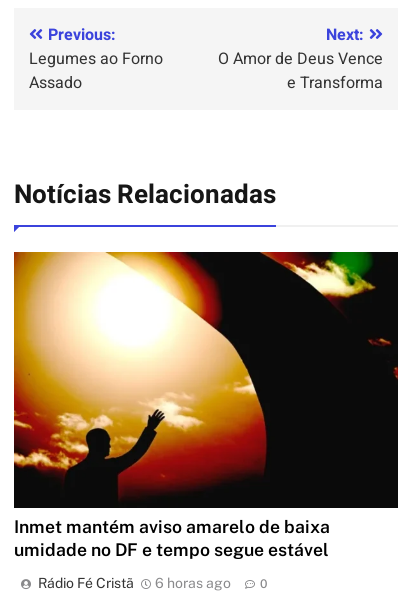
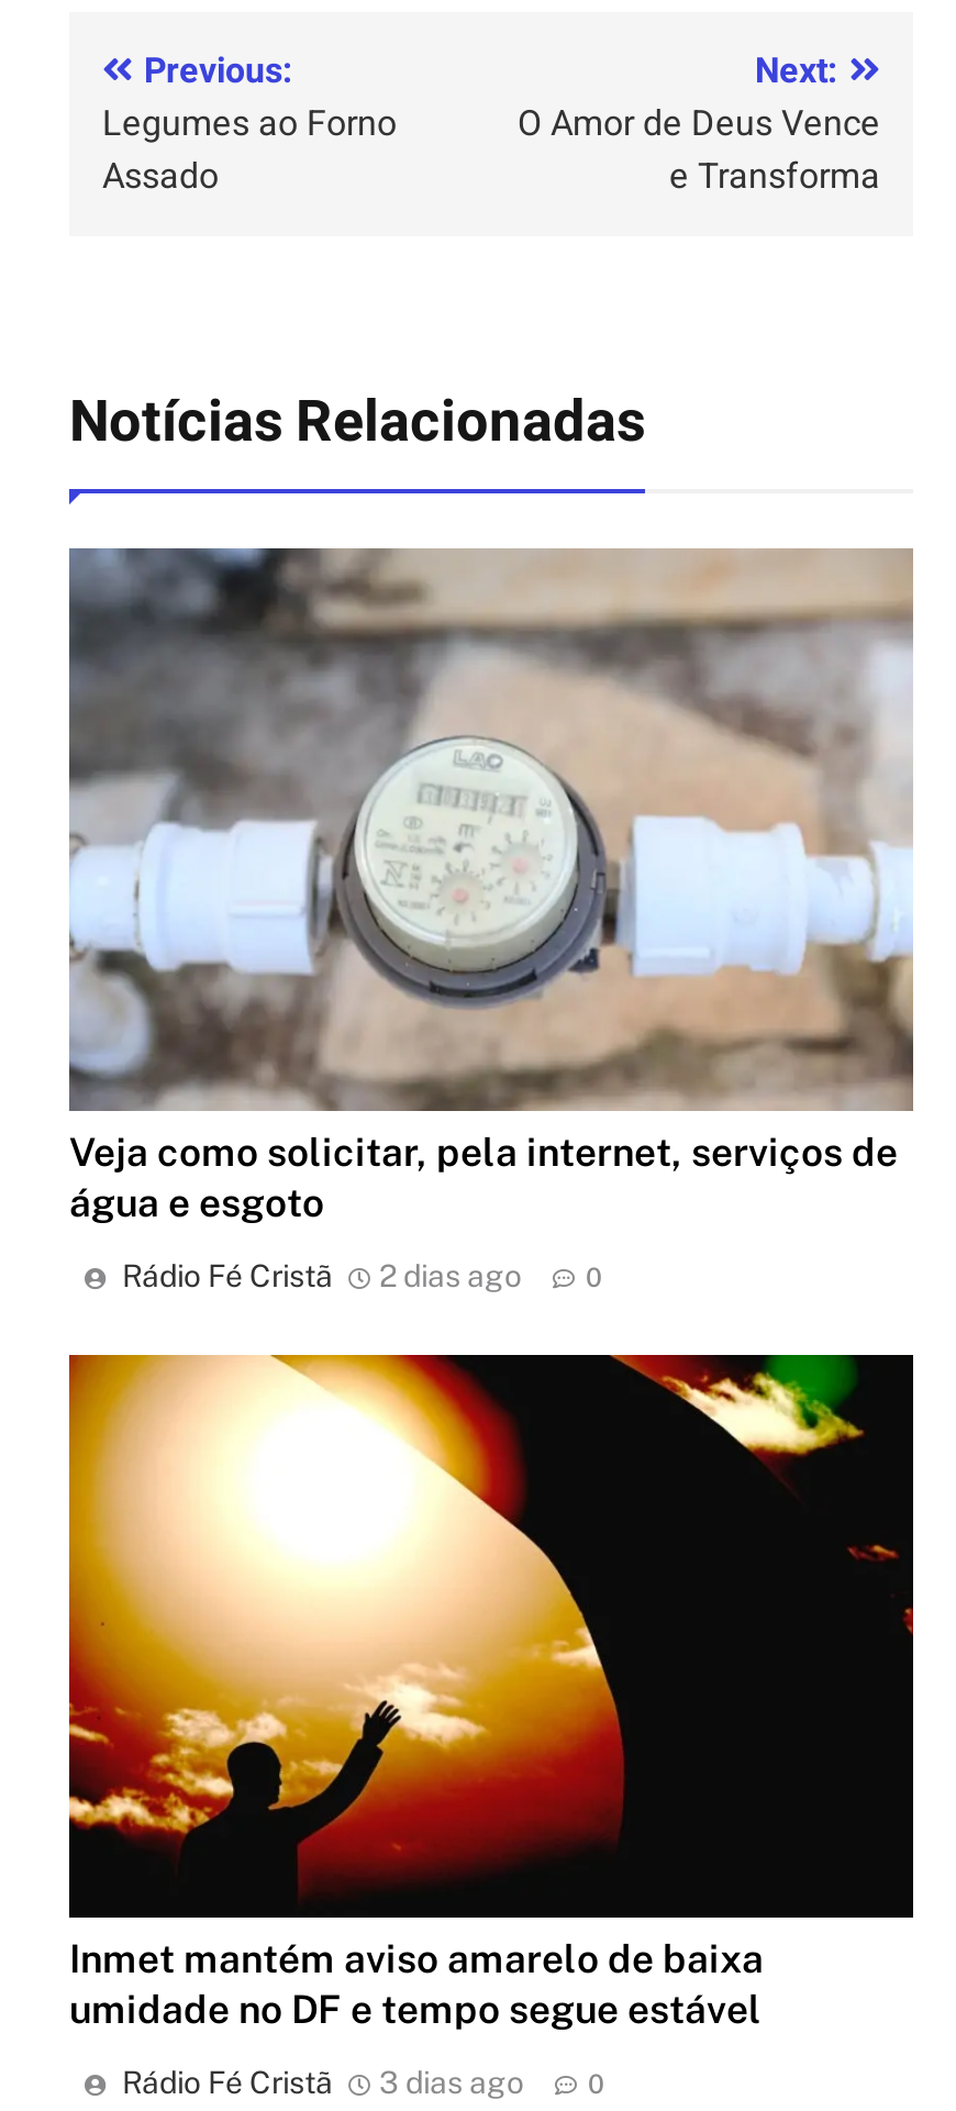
none -> [67,546,915,1293] [image] | Veja como solicitar, pela internet, serviços de | água e esgoto | Rádio Fé Cristã | 2 dias ago | 0
[38,575,231,591] Rádio Fé Cristã 6 horas ago -> [122,2064,524,2100] Rádio Fé Cristã 3 dias ago

